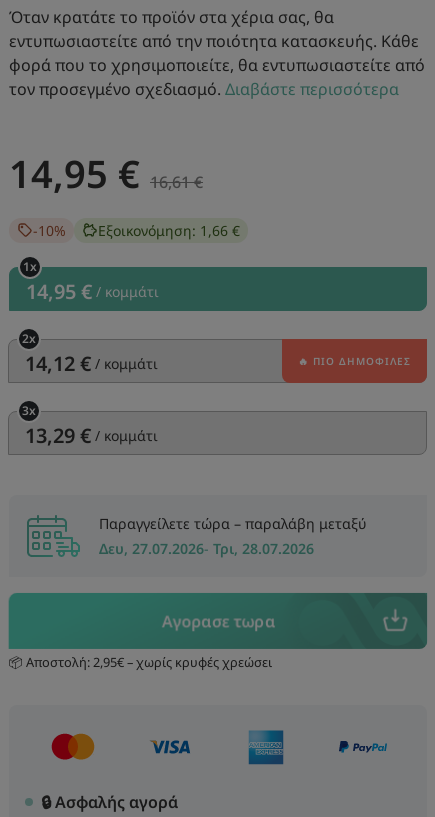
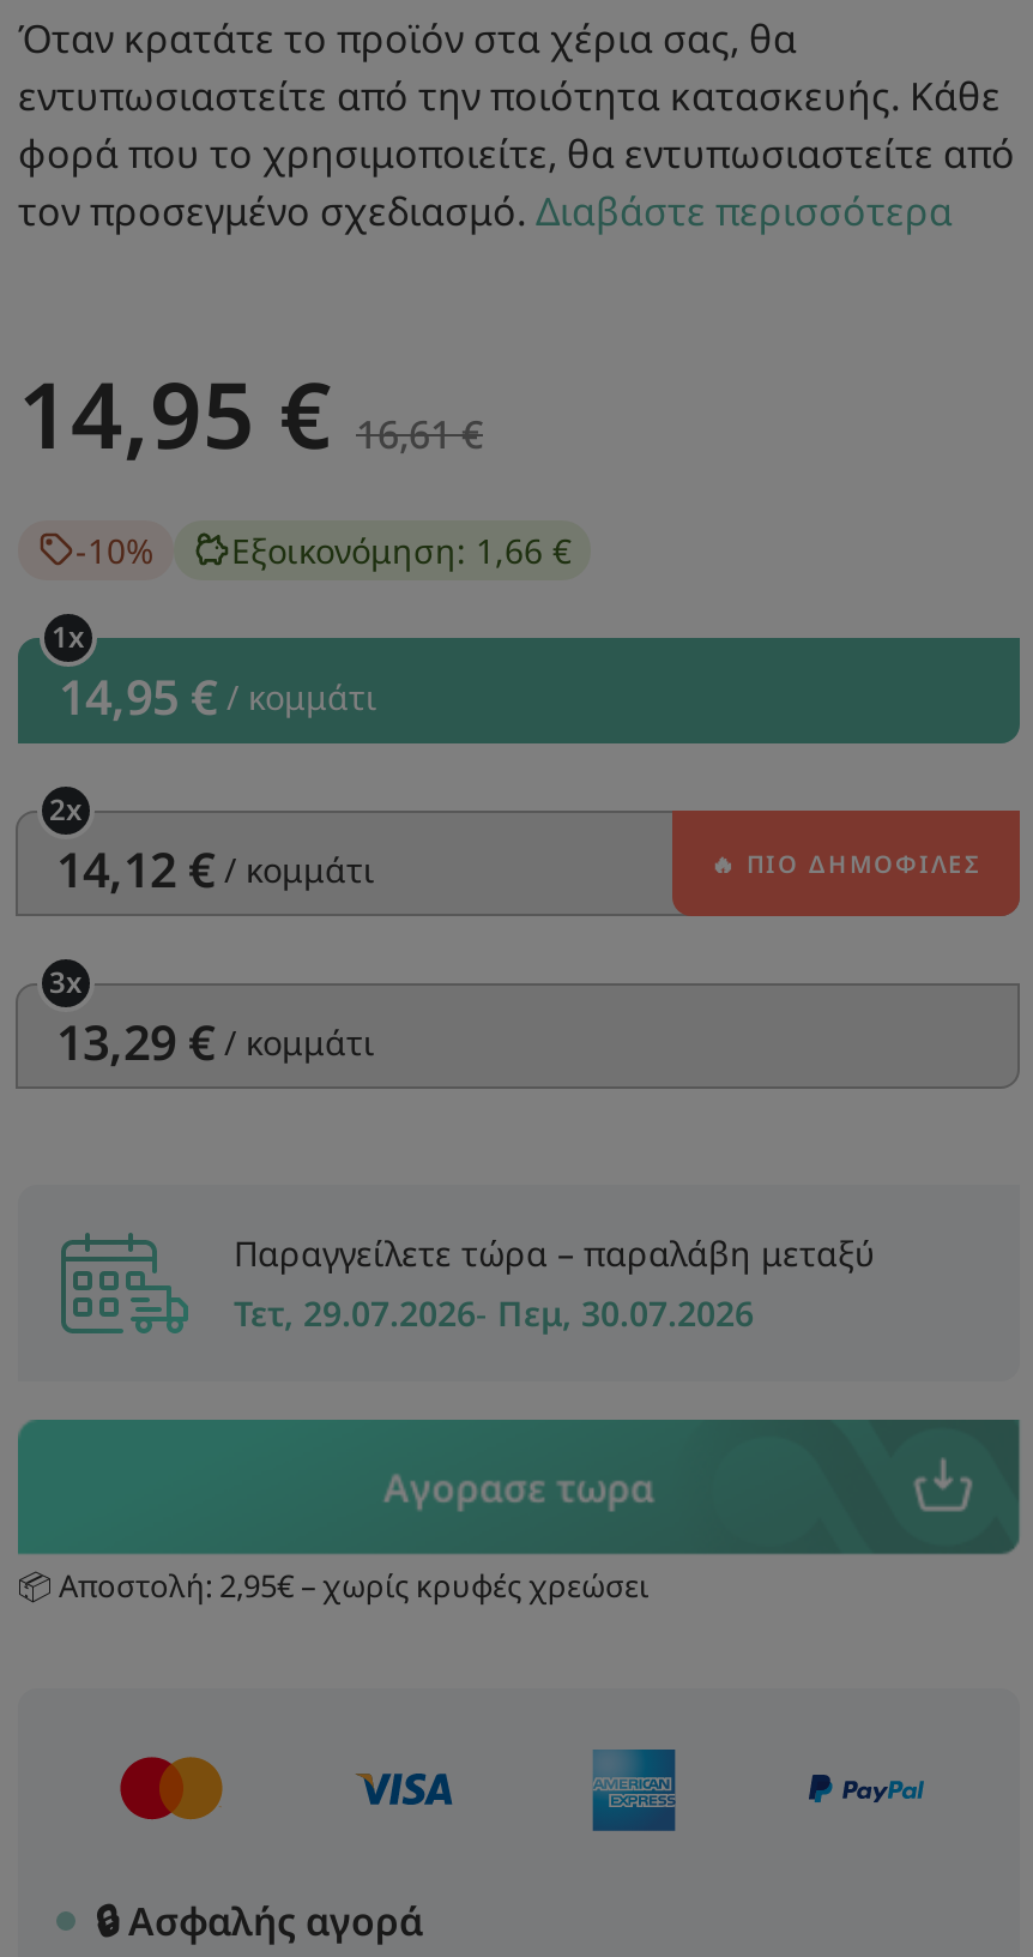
[99,539,314,558] Δευ, 27.07.2026 - Τρι, 28.07.2026 -> [234,1290,754,1335] Τετ, 29.07.2026 - Πεμ, 30.07.2026

